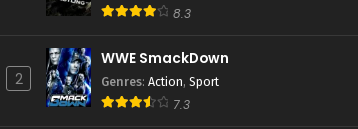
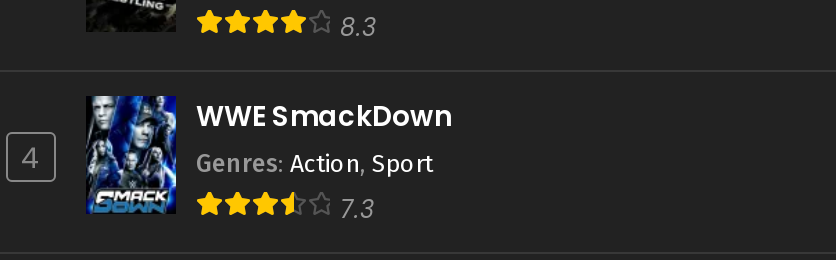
[14,69,22,89] 2 -> [21,138,41,178] 4

